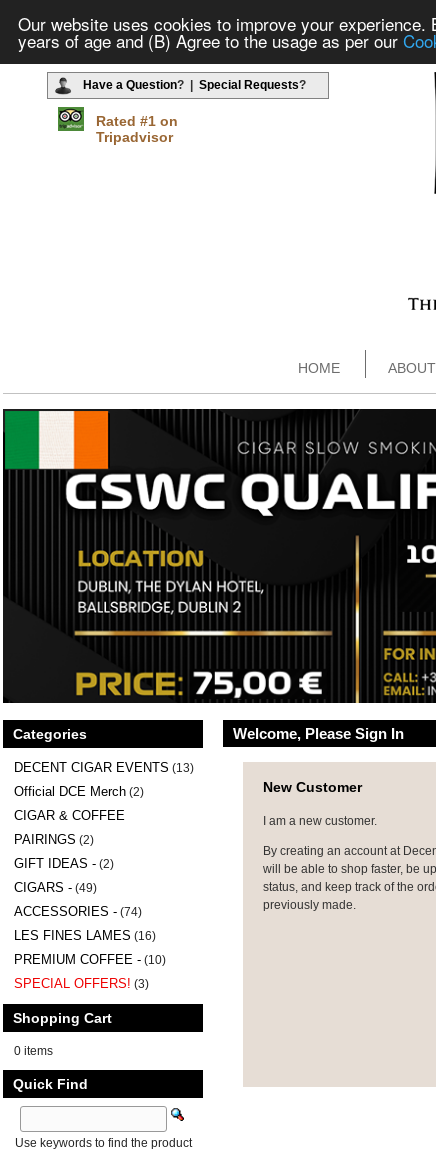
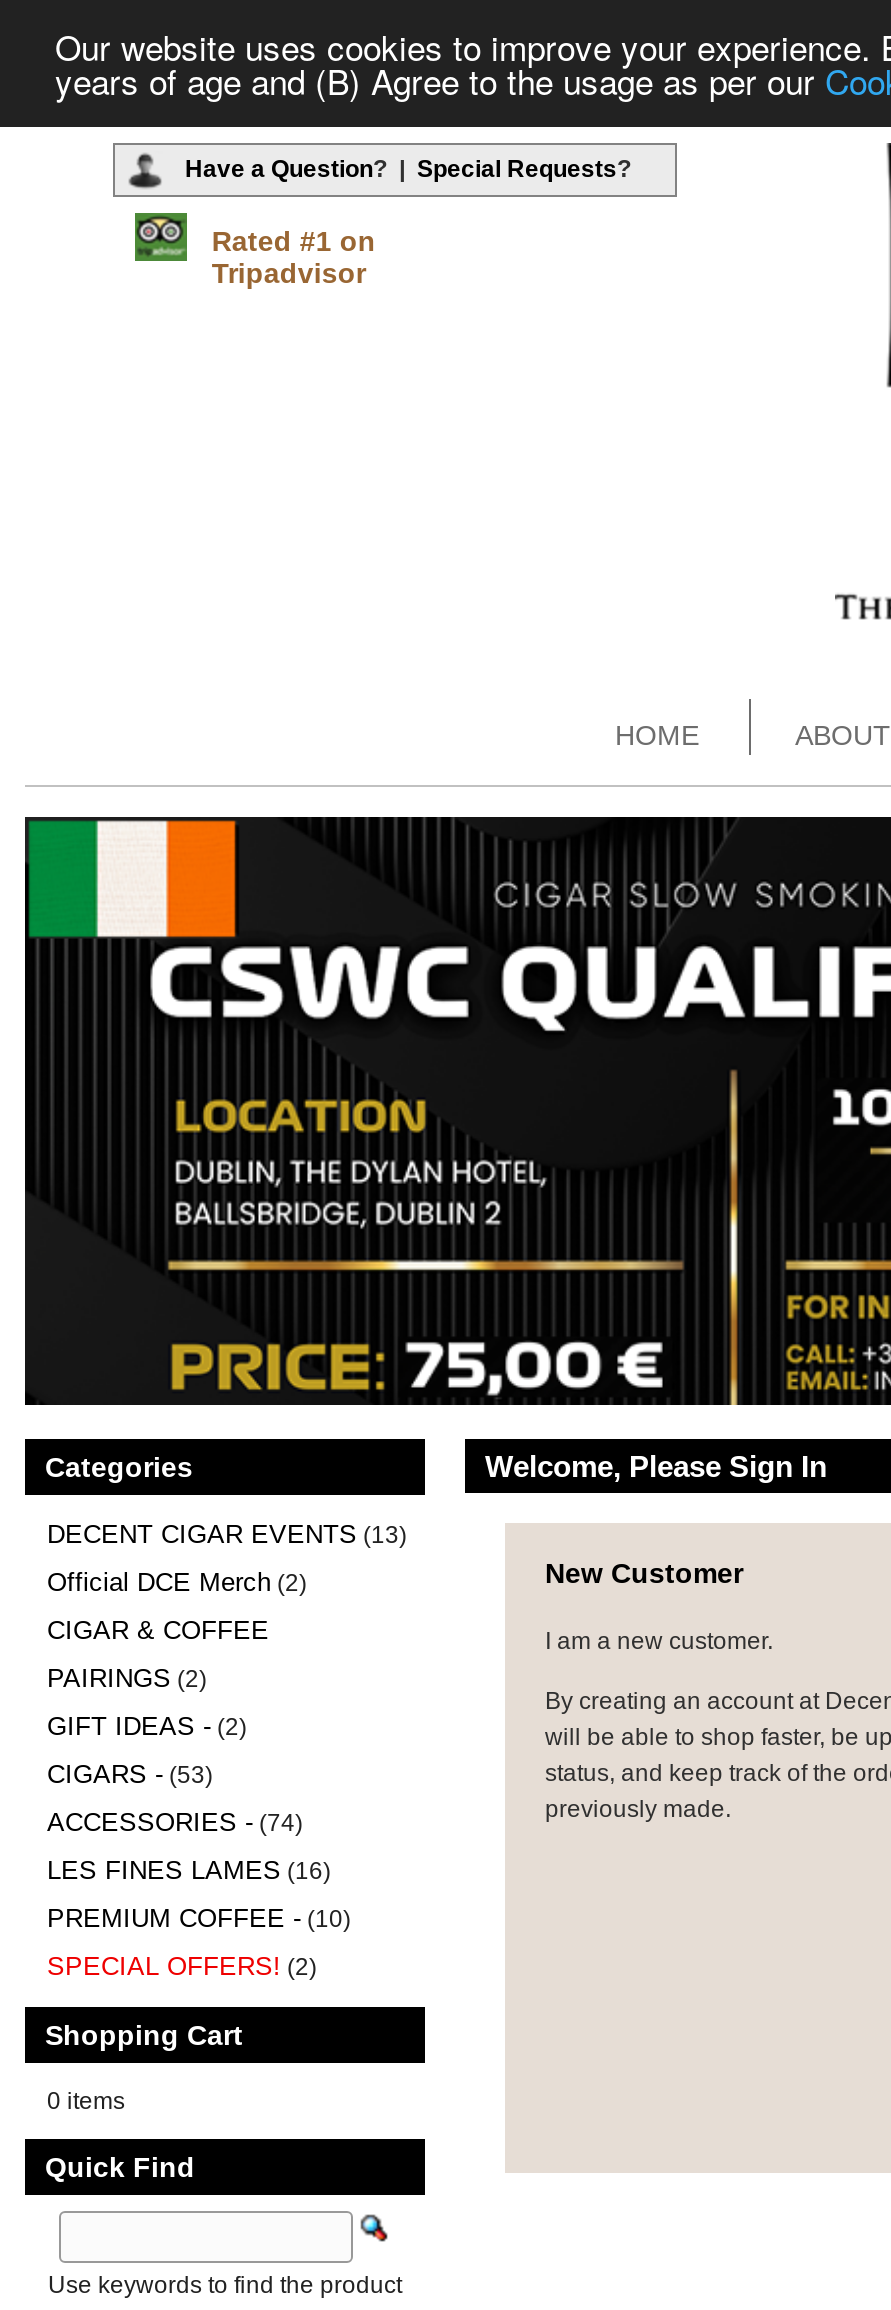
[14,880,97,895] CIGARS - (49) -> [47,1759,213,1789] CIGARS - (53)
[14,976,149,991] SPECIAL OFFERS! (3) -> [47,1951,317,1981] SPECIAL OFFERS! (2)

